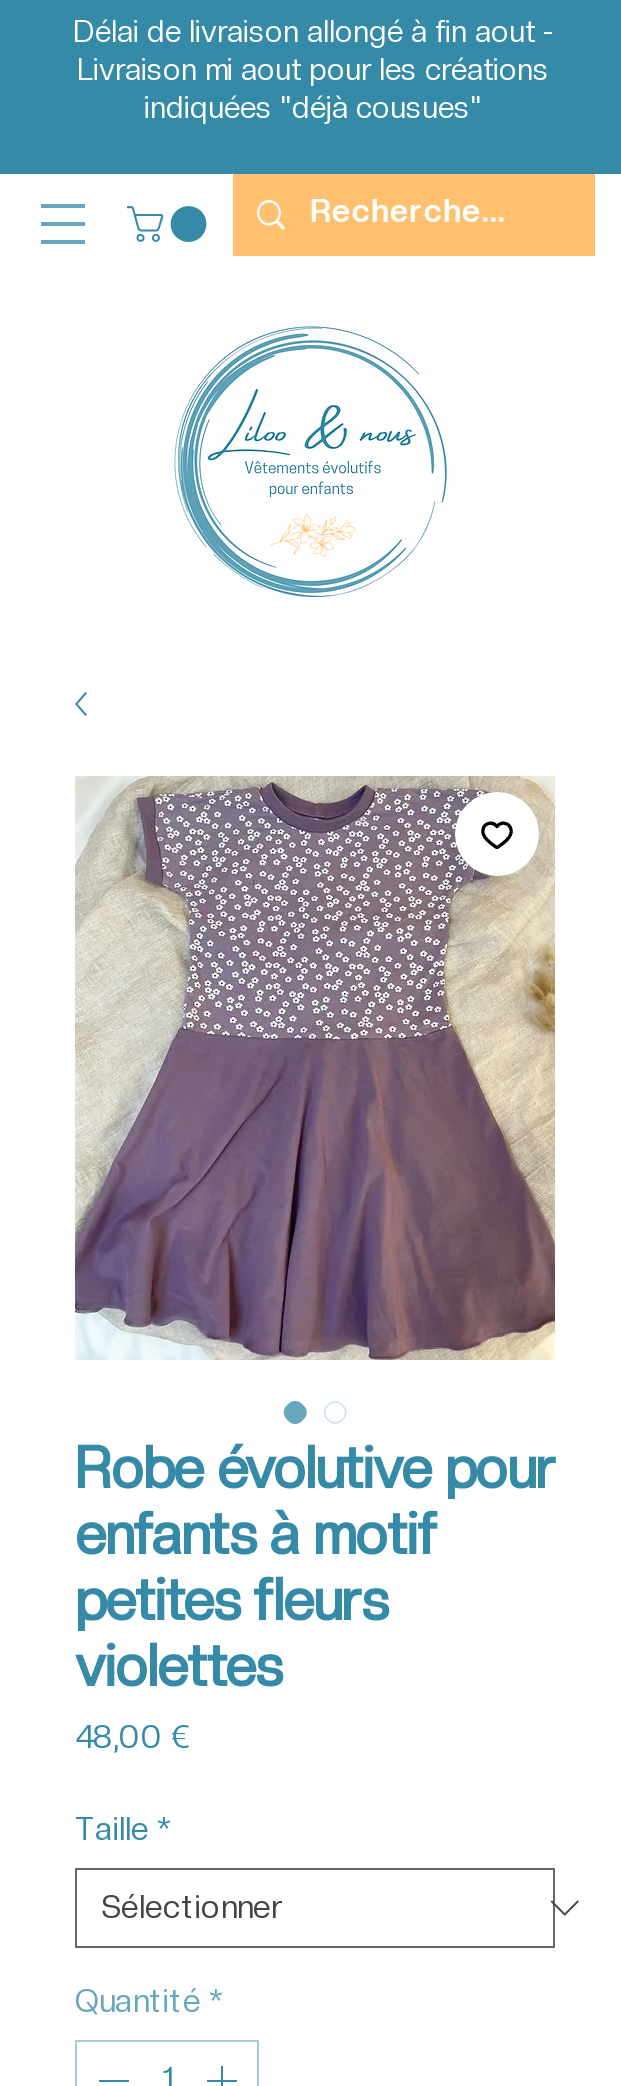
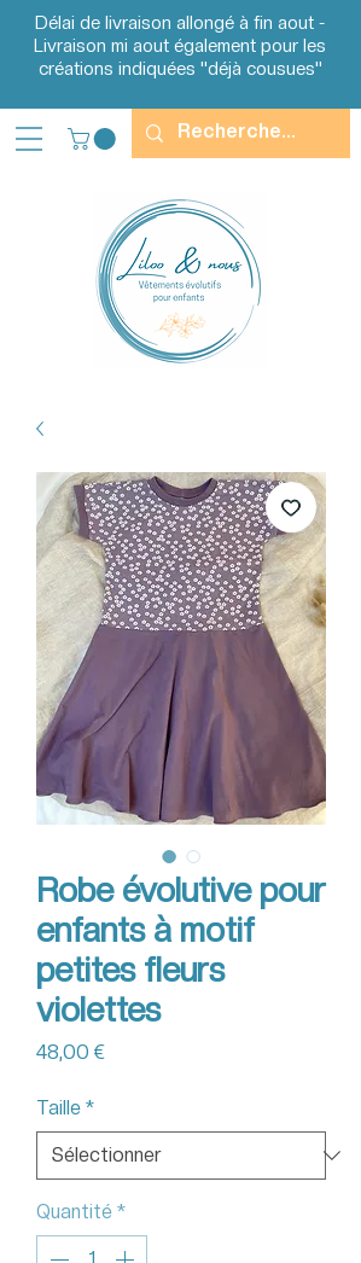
[77,52,549,126] Livraison mi aout pour les créations | indiquées "déjà cousues" -> [34,35,326,80] Livraison mi aout également pour les | créations indiquées "déjà cousues"

